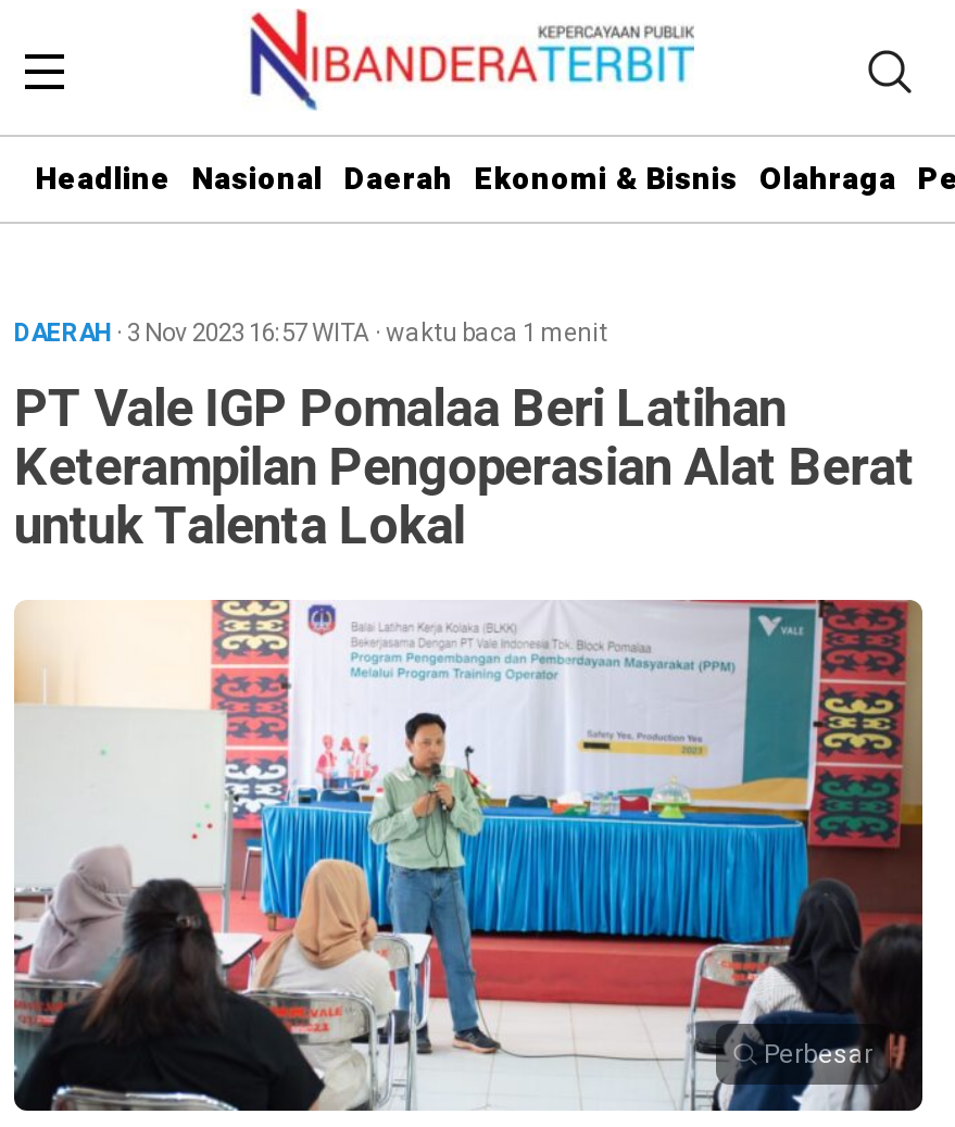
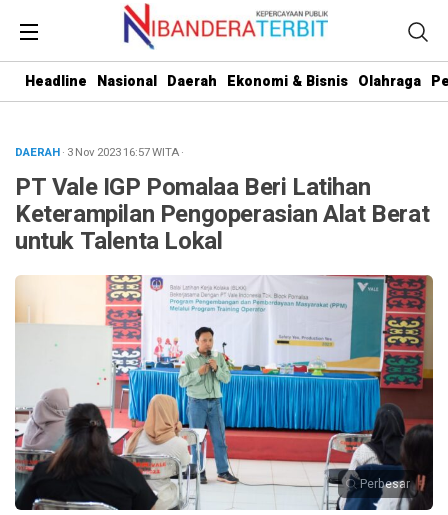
[14,315,607,352] DAERAH · 3 Nov 2023 16:57 WITA · waktu baca 1 menit -> [15,144,184,161] DAERAH · 3 Nov 2023 16:57 WITA ·

